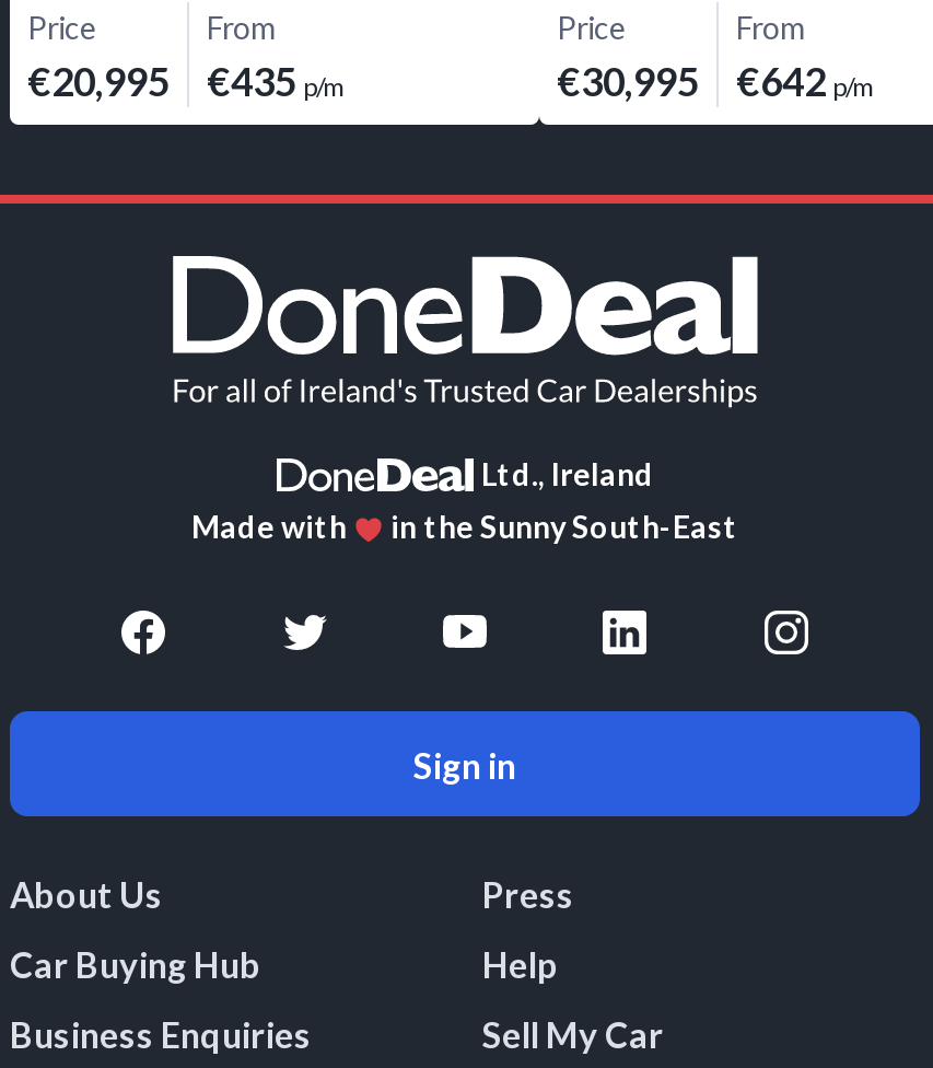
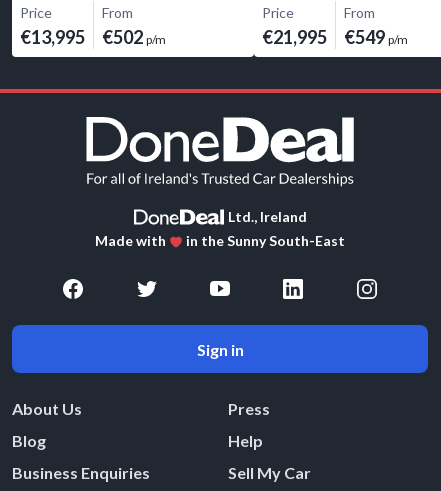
[27,56,170,104] €20,995 -> [20,25,85,47] €13,995
[207,56,347,104] €435 p/m -> [102,25,166,47] €502 p/m
[557,56,699,104] €30,995 -> [262,25,327,47] €21,995
[736,56,876,104] €642 p/m -> [344,25,408,47] €549 p/m
[10,943,261,985] Car Buying Hub -> [12,431,46,450] Blog

